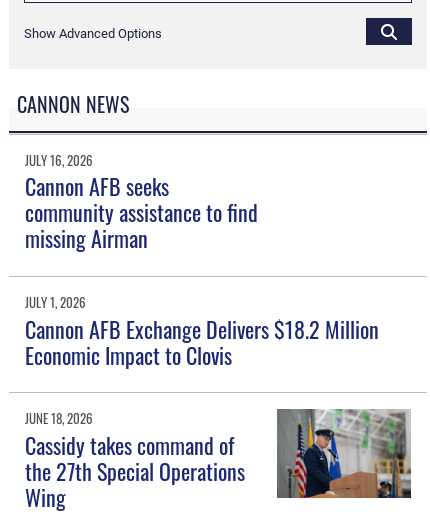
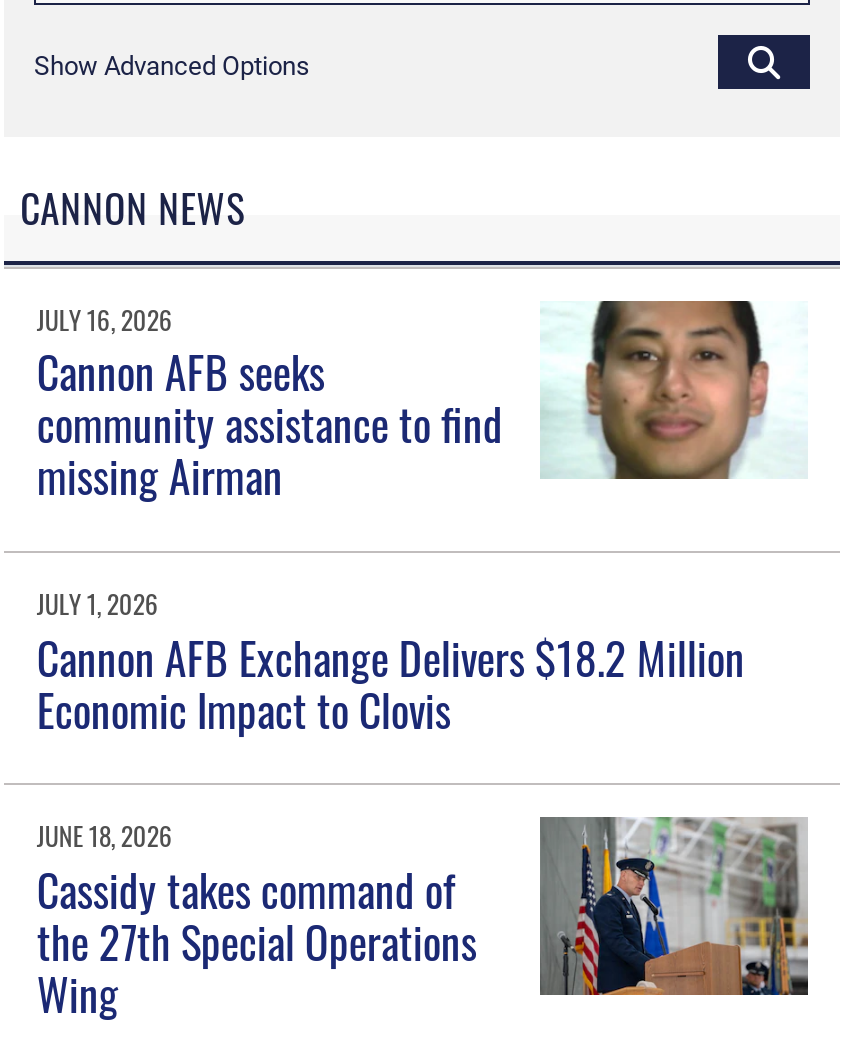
none -> [540,299,806,481] [image]

